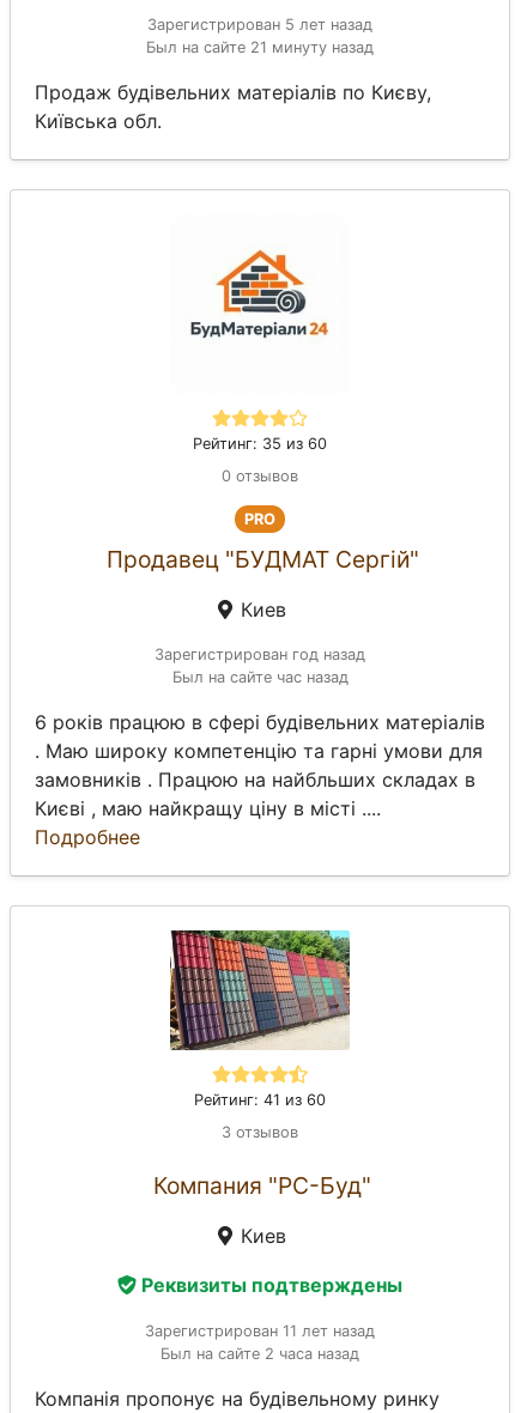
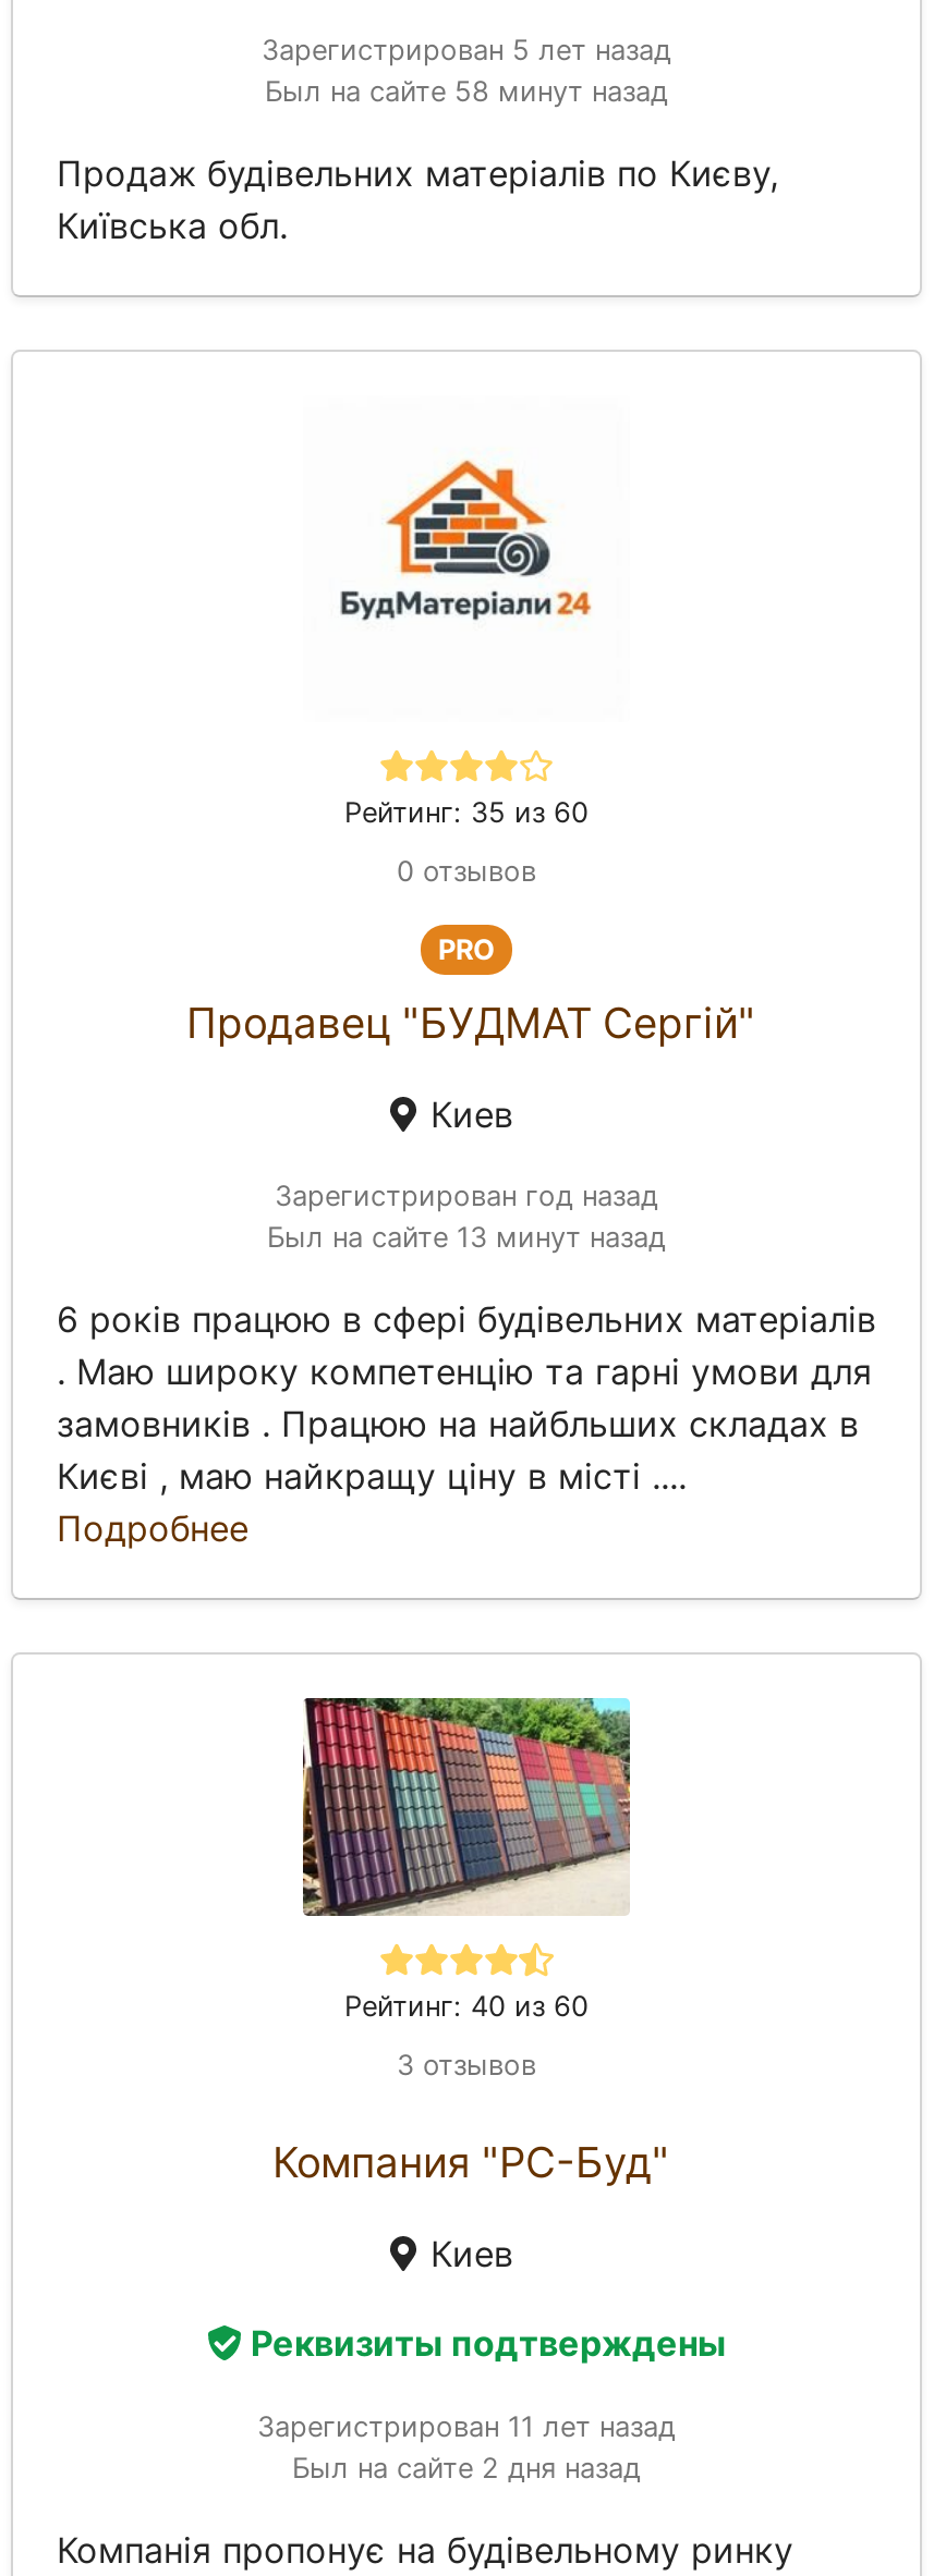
[146,38,374,56] Был на сайте 21 минуту назад -> [265,75,668,108] Был на сайте 58 минут назад
[172,668,348,686] Был на сайте час назад -> [267,1220,666,1253] Был на сайте 13 минут назад
[194,1090,326,1108] Рейтинг: 41 из 60 -> [344,1989,589,2022] Рейтинг: 40 из 60
[160,1345,359,1363] Был на сайте 2 часа назад -> [292,2452,641,2485] Был на сайте 2 дня назад

